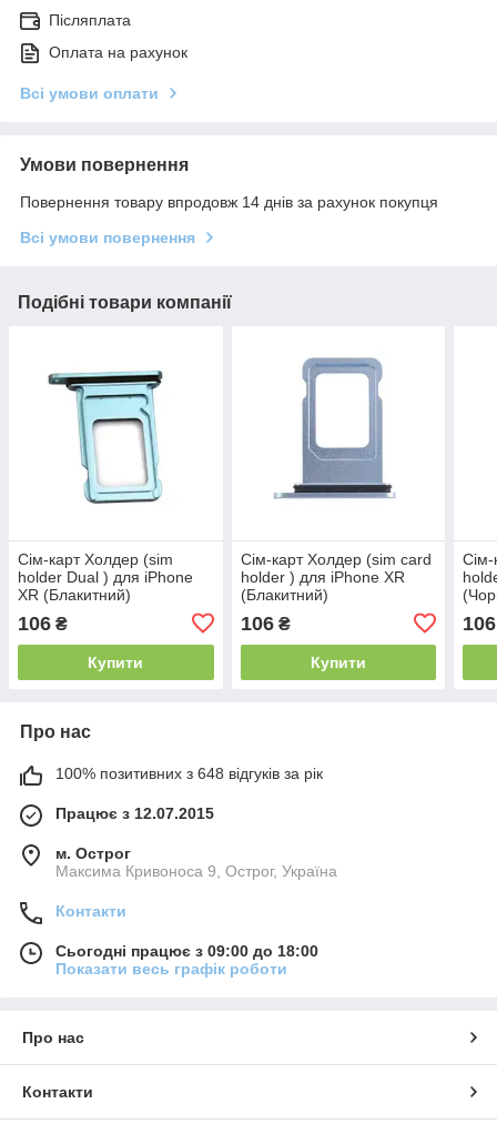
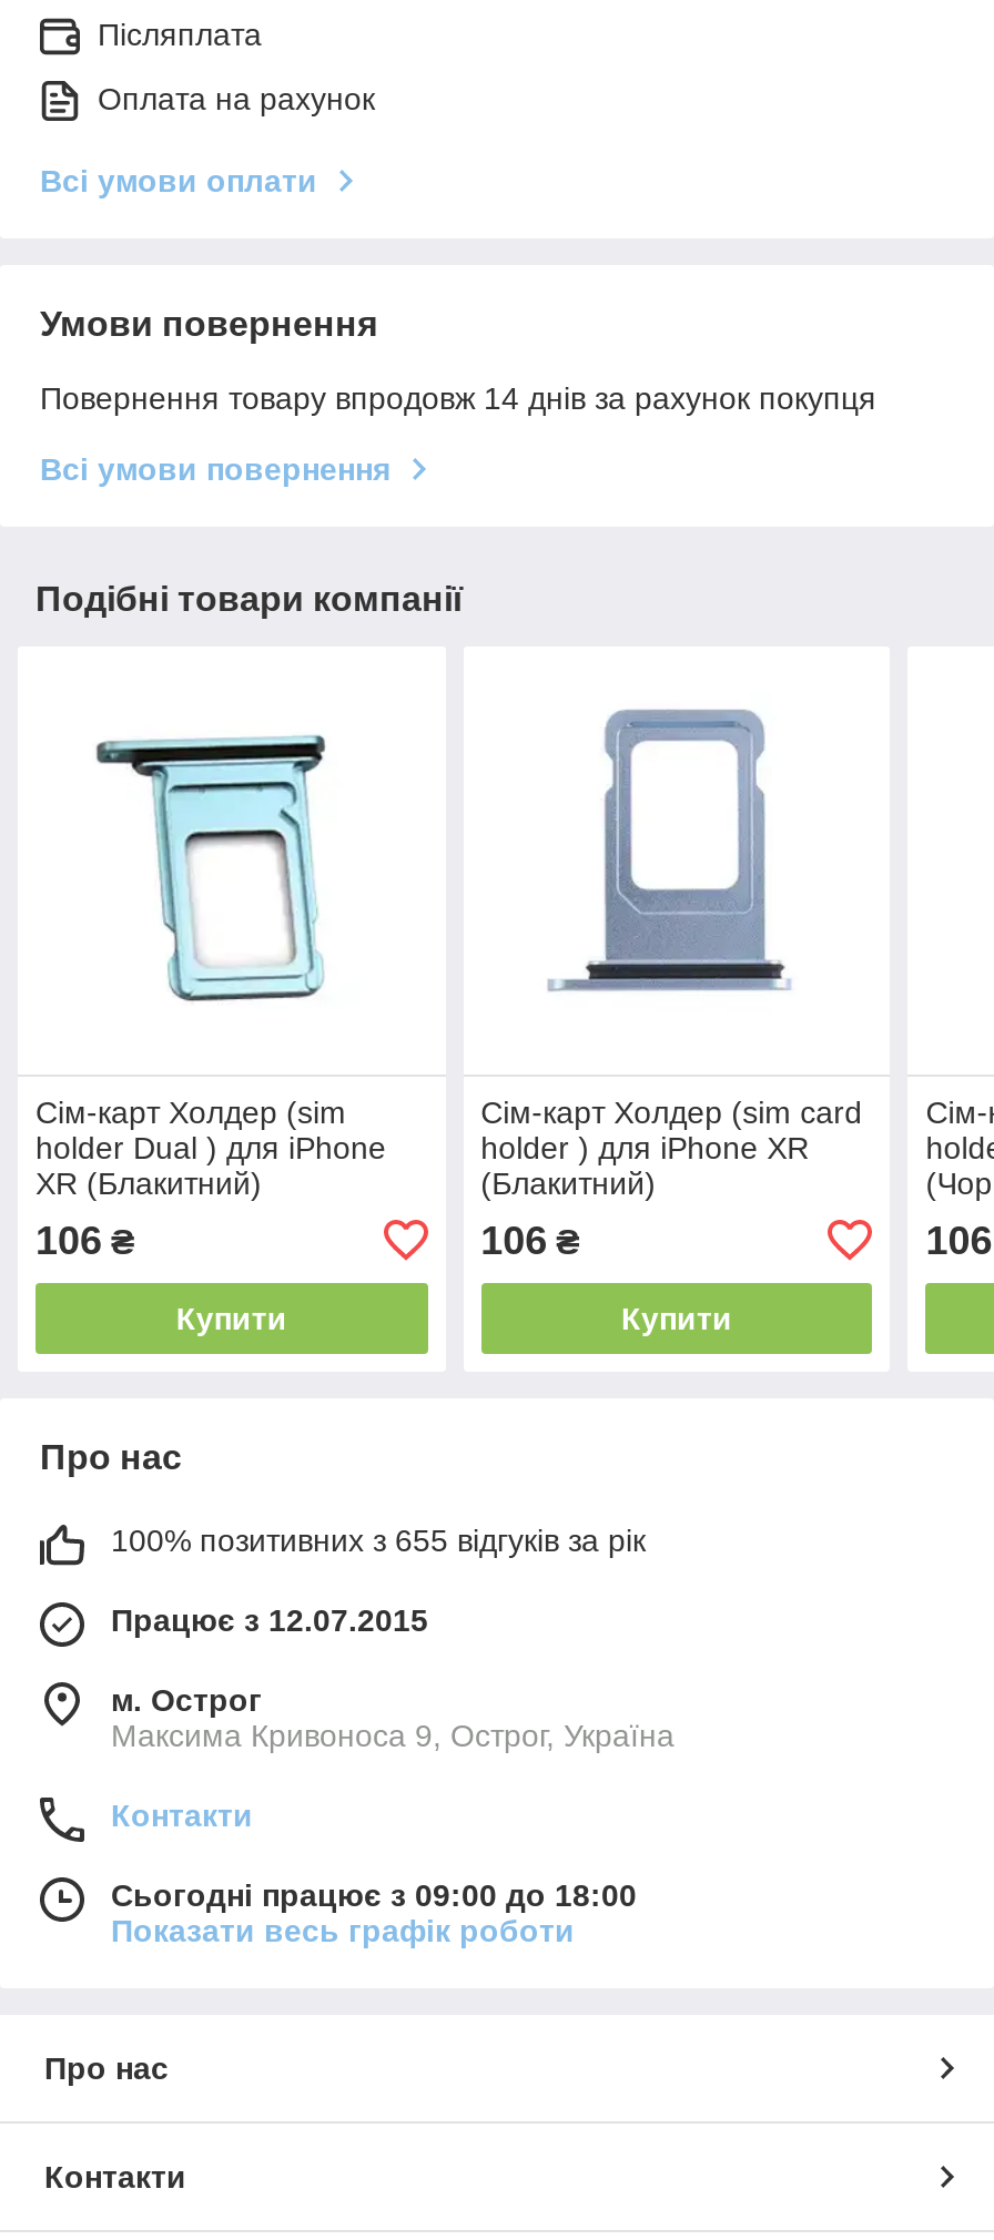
[55,764,323,782] 100% позитивних з 648 відгуків за рік -> [111,1522,646,1558] 100% позитивних з 655 відгуків за рік

